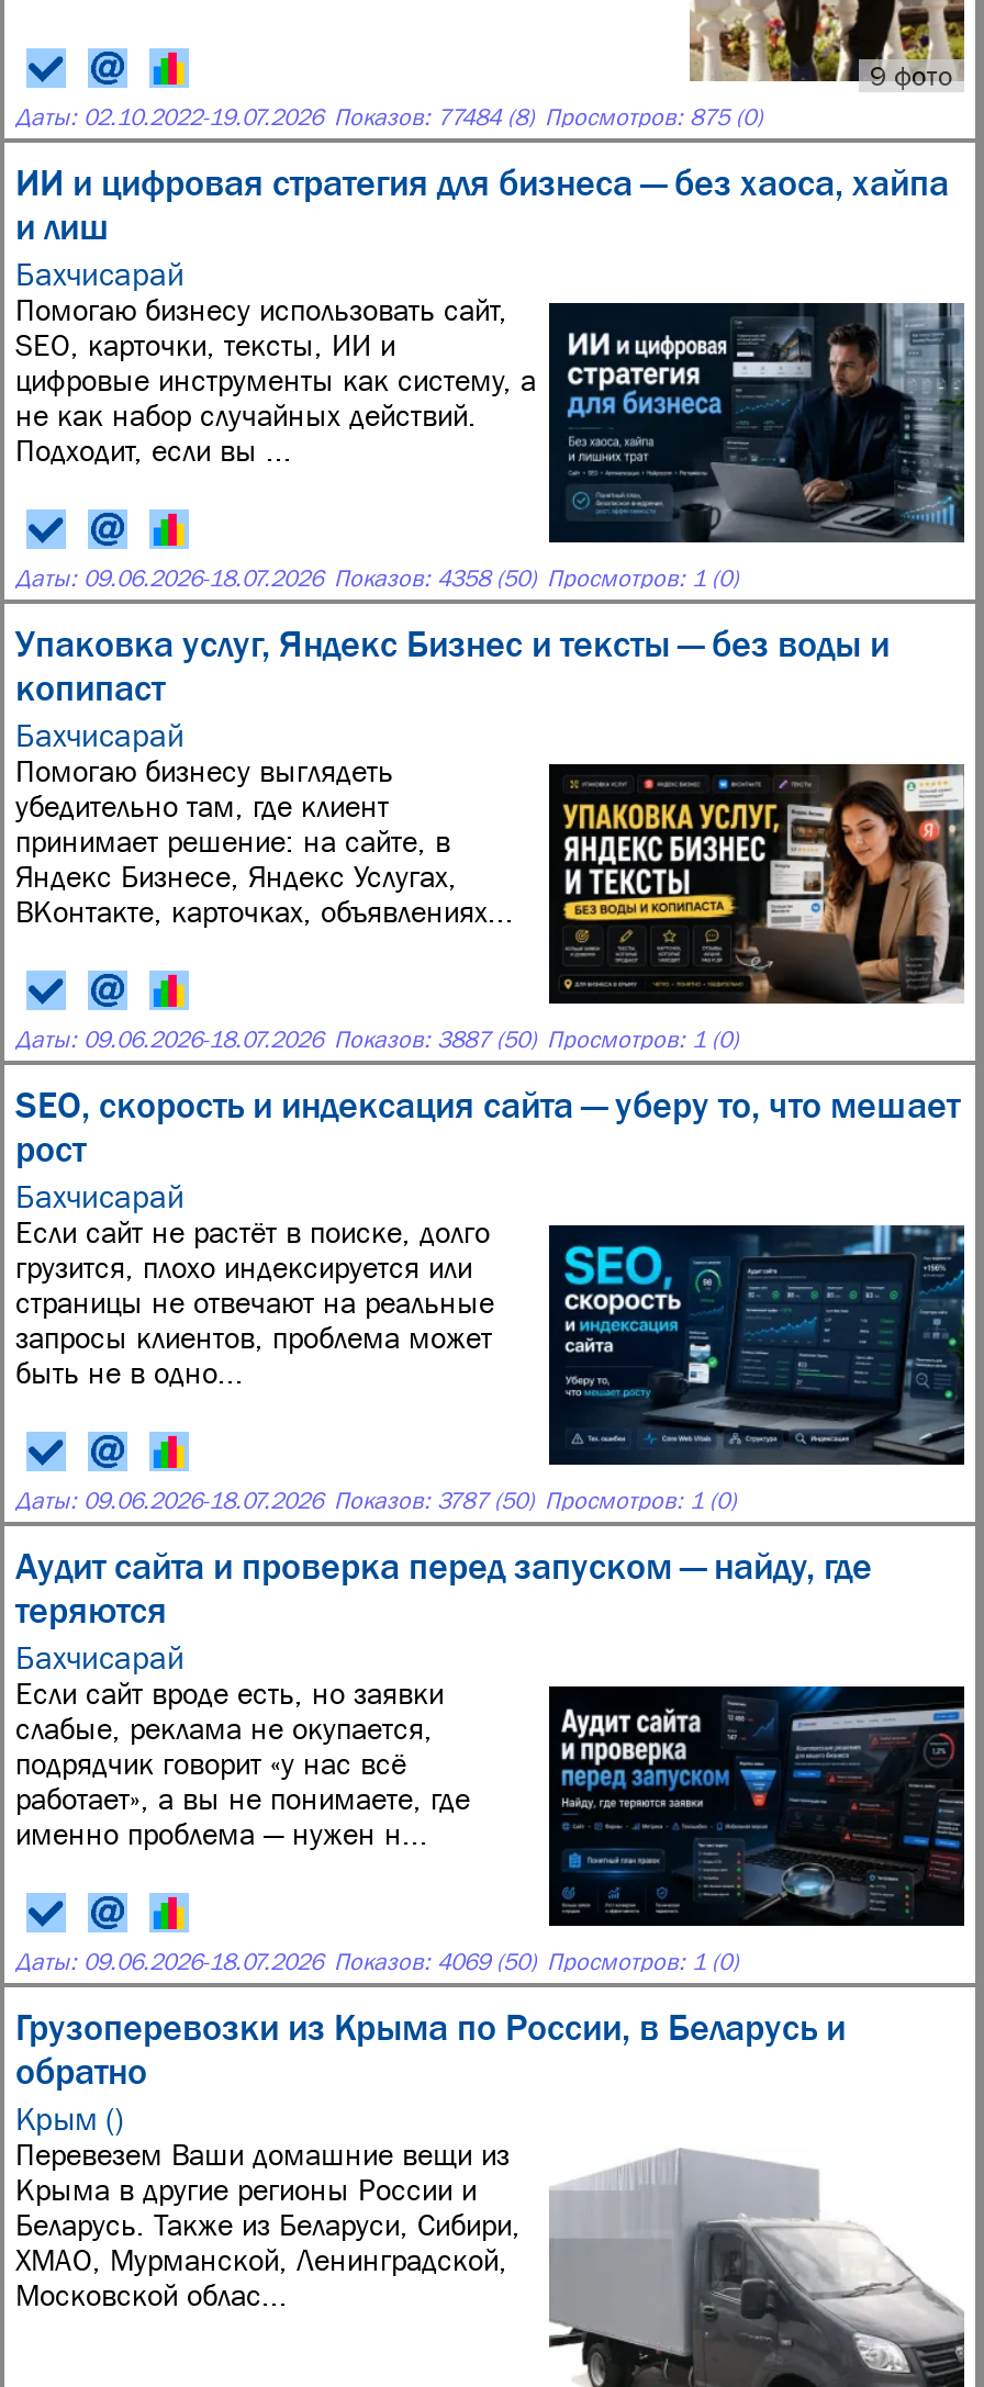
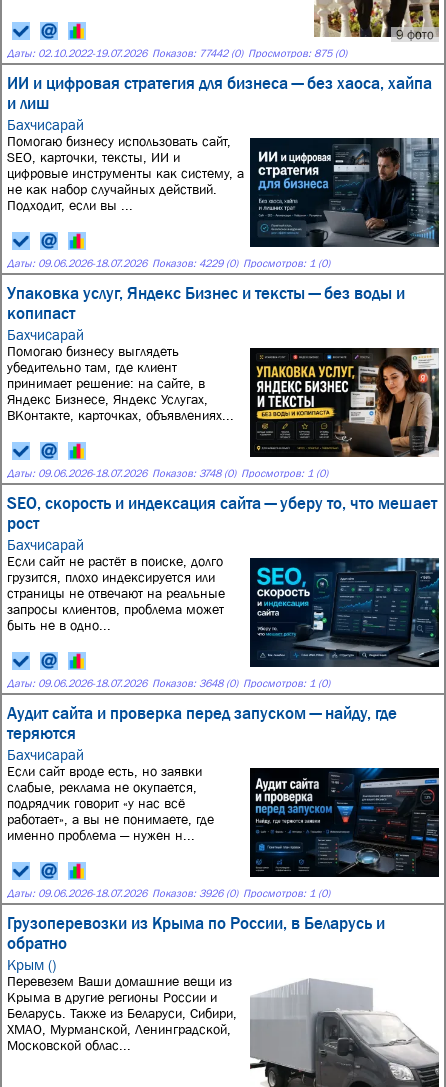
[15,103,762,130] Даты: 02.10.2022-19.07.2026 Показов: 77484 (8) Просмотров: 875 (0) -> [7,47,347,59] Даты: 02.10.2022-19.07.2026 Показов: 77442 (0) Просмотров: 875 (0)
[15,564,738,590] Даты: 09.06.2026-18.07.2026 Показов: 4358 (50) Просмотров: 1 (0) -> [7,257,330,269] Даты: 09.06.2026-18.07.2026 Показов: 4229 (0) Просмотров: 1 (0)
[15,1025,738,1051] Даты: 09.06.2026-18.07.2026 Показов: 3887 (50) Просмотров: 1 (0) -> [7,467,328,479] Даты: 09.06.2026-18.07.2026 Показов: 3748 (0) Просмотров: 1 (0)
[15,1486,736,1513] Даты: 09.06.2026-18.07.2026 Показов: 3787 (50) Просмотров: 1 (0) -> [7,677,330,689] Даты: 09.06.2026-18.07.2026 Показов: 3648 (0) Просмотров: 1 (0)
[15,1947,738,1974] Даты: 09.06.2026-18.07.2026 Показов: 4069 (50) Просмотров: 1 (0) -> [7,887,330,899] Даты: 09.06.2026-18.07.2026 Показов: 3926 (0) Просмотров: 1 (0)

